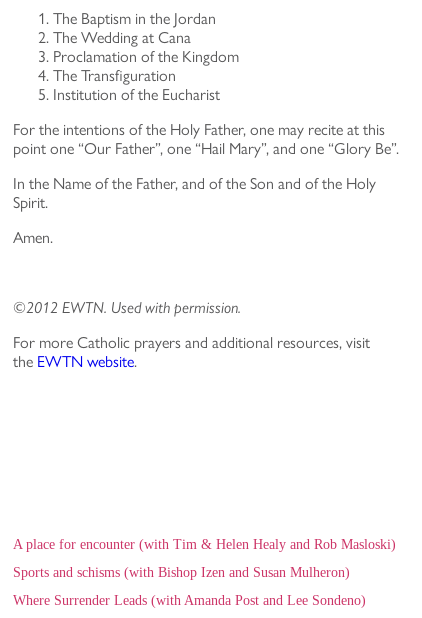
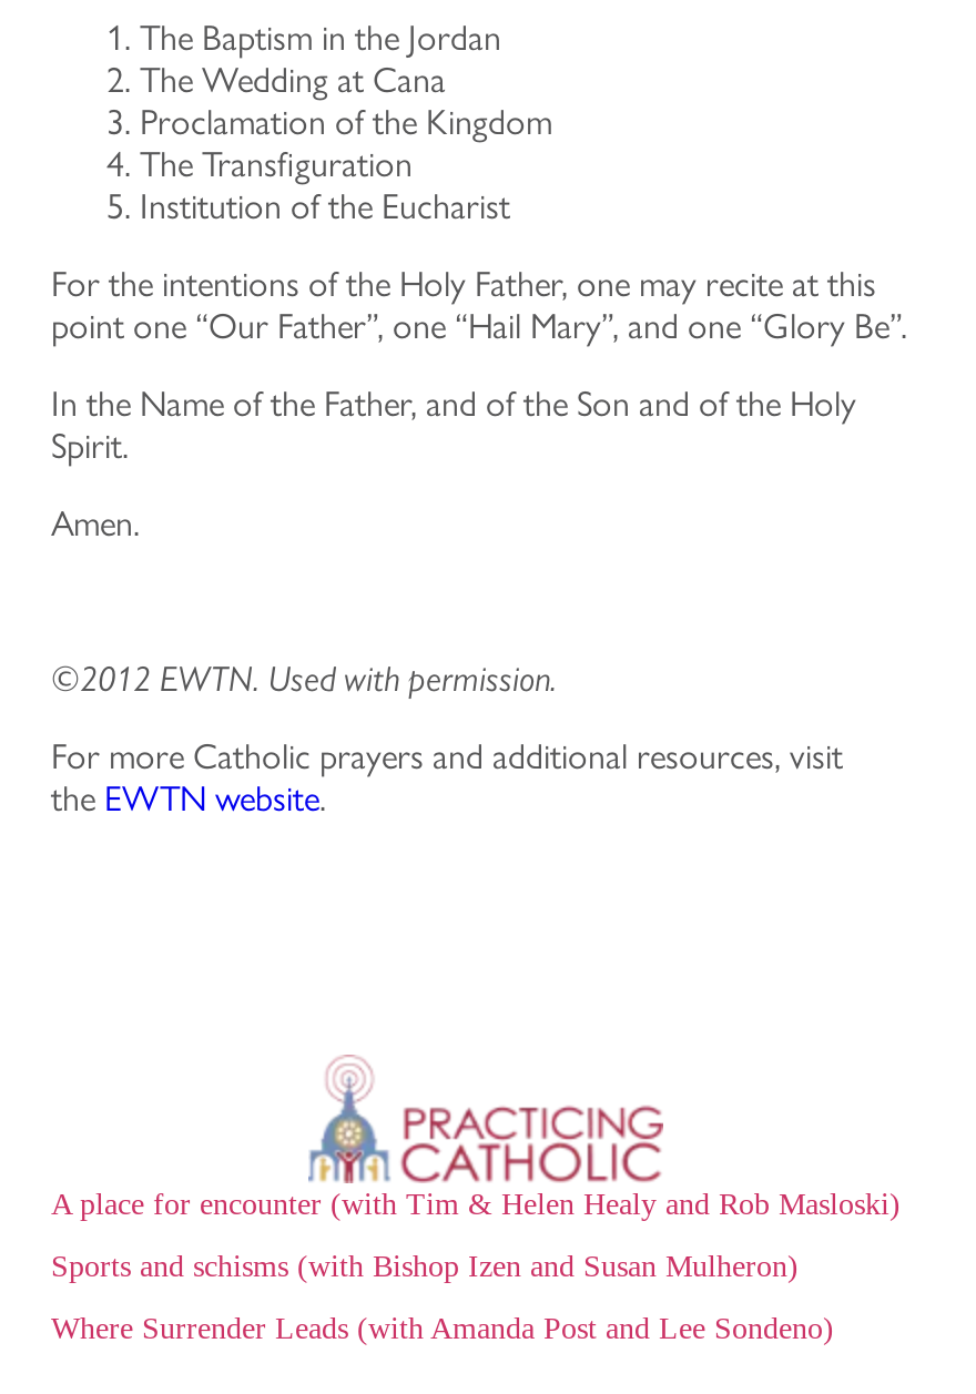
none -> [306,1052,665,1181] [image]

